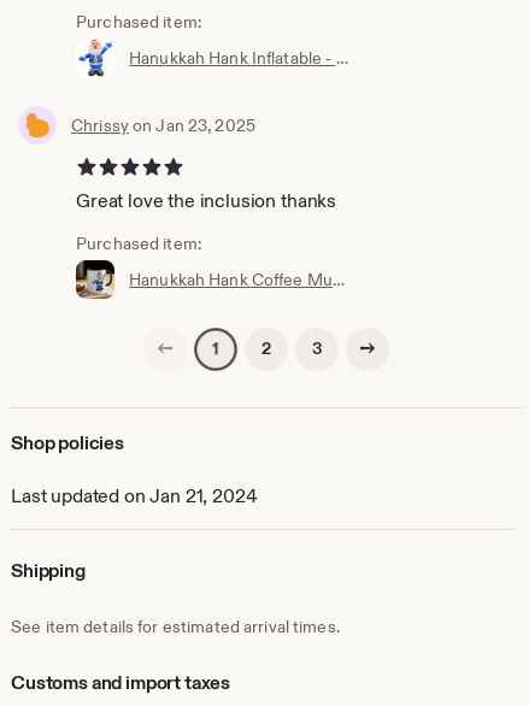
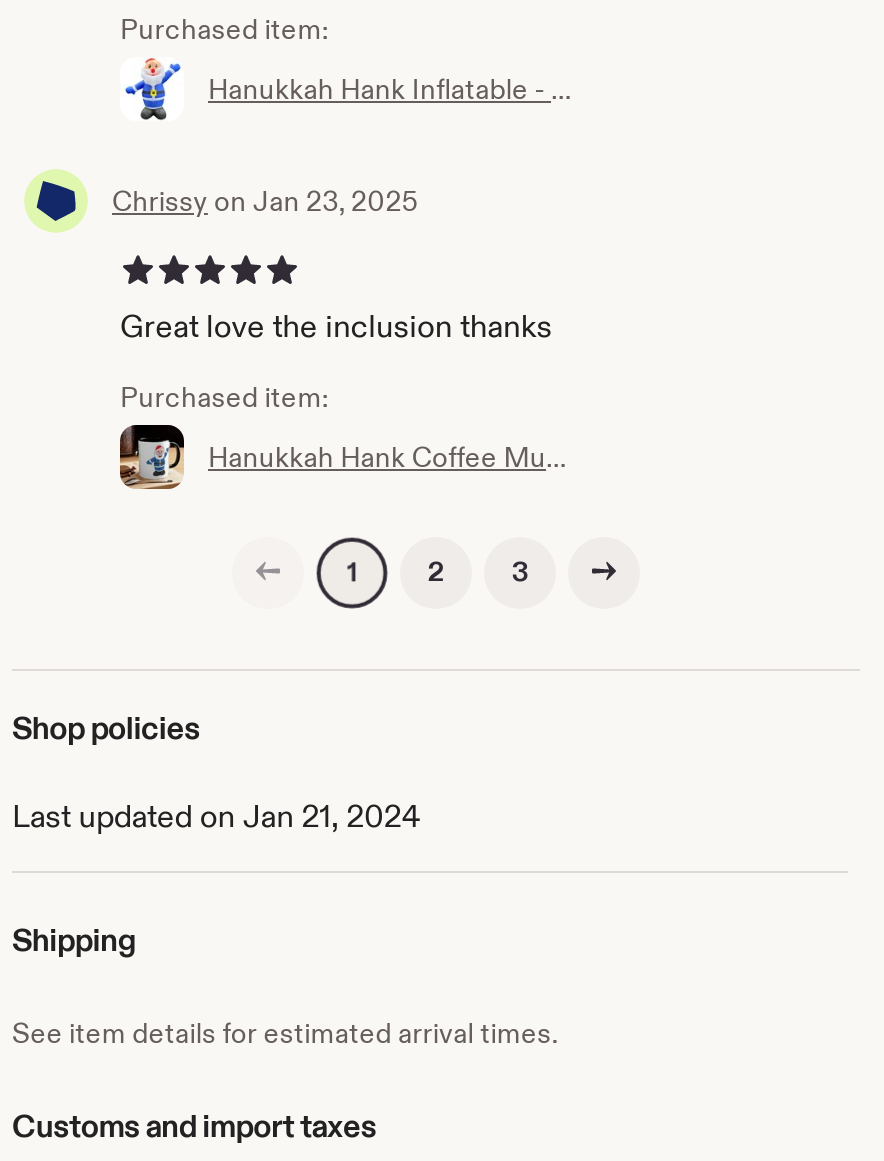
[18,106,57,145] [image] -> [22,167,90,235] [image]

